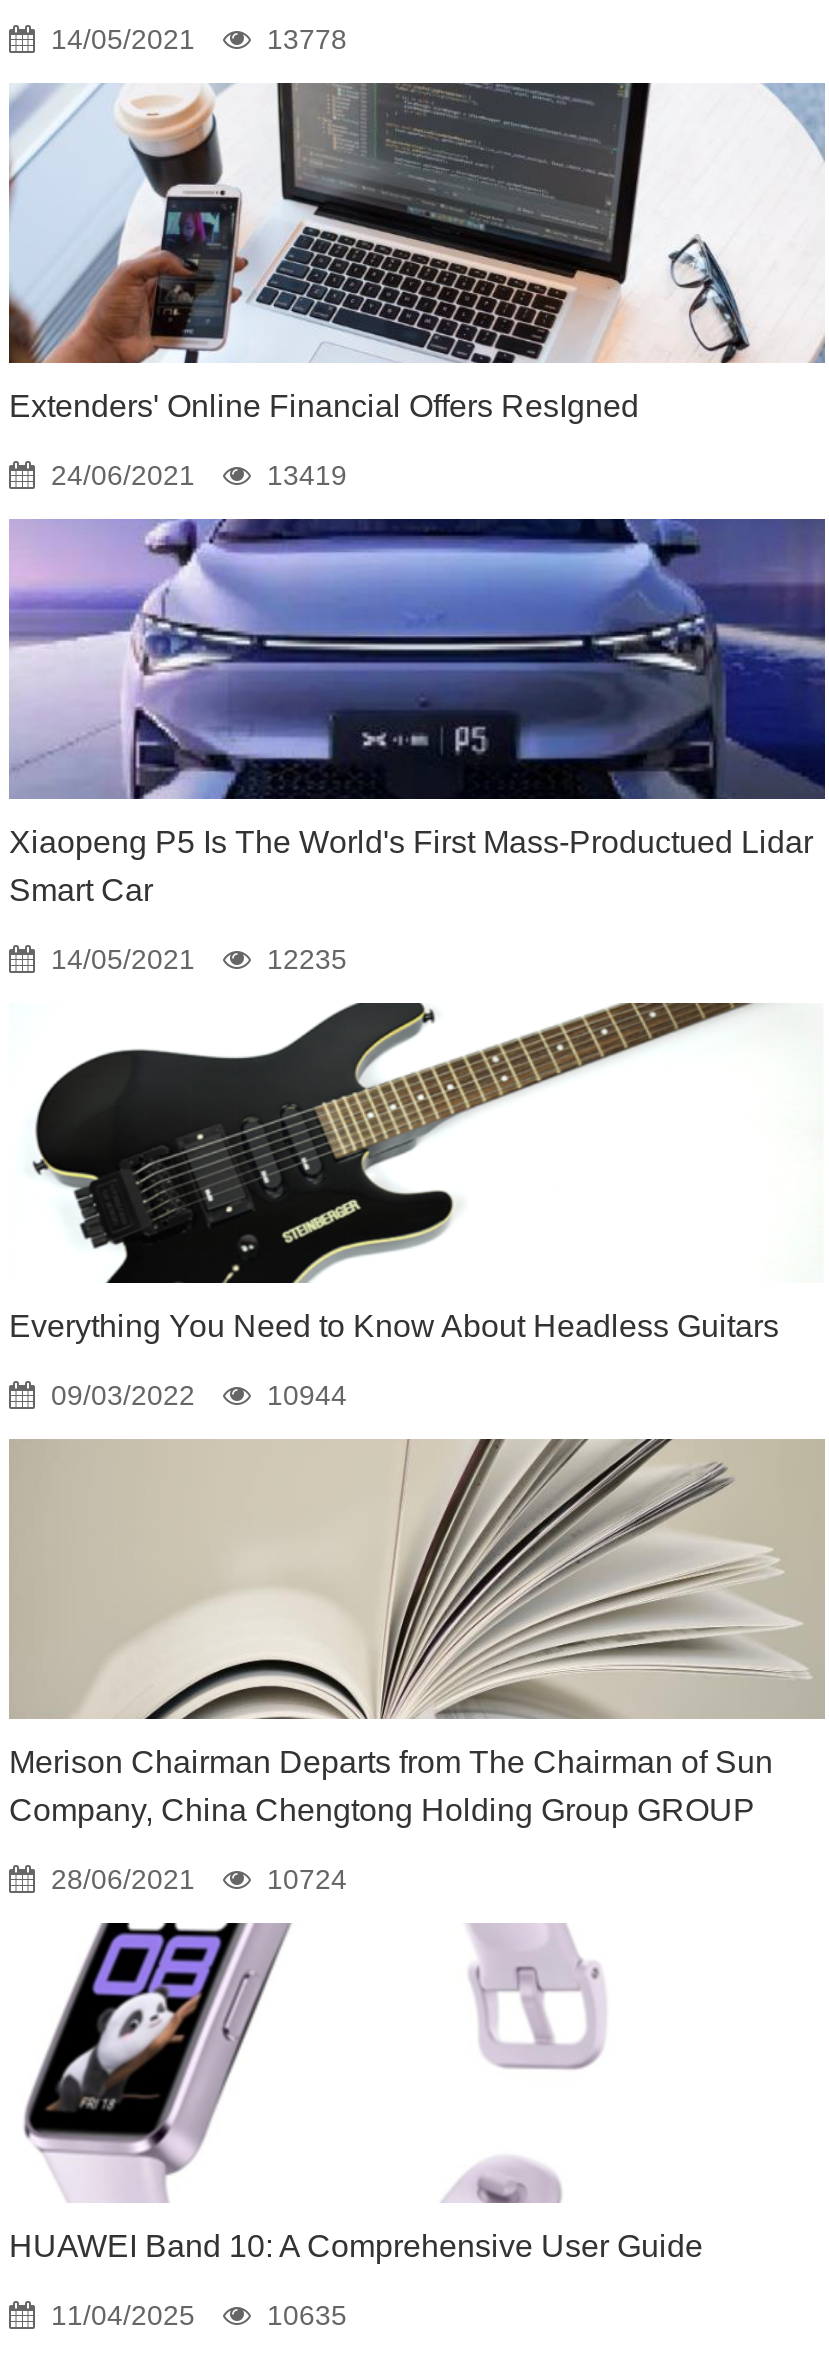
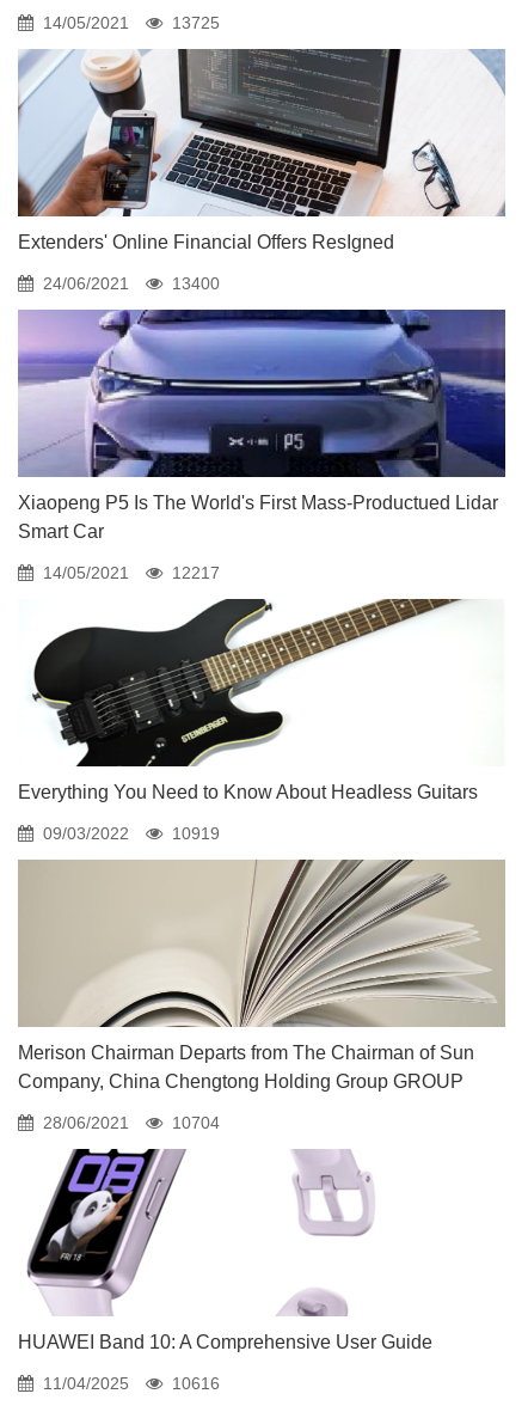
[267,22,347,54] 13778 -> [172,13,220,32] 13725
[267,458,347,490] 13419 -> [172,273,220,292] 13400
[267,942,347,974] 12235 -> [172,563,220,582] 12217
[267,1378,347,1410] 10944 -> [172,823,220,842] 10919
[267,1862,347,1894] 10724 -> [172,1113,220,1132] 10704
[267,2298,347,2330] 10635 -> [172,1373,220,1392] 10616

